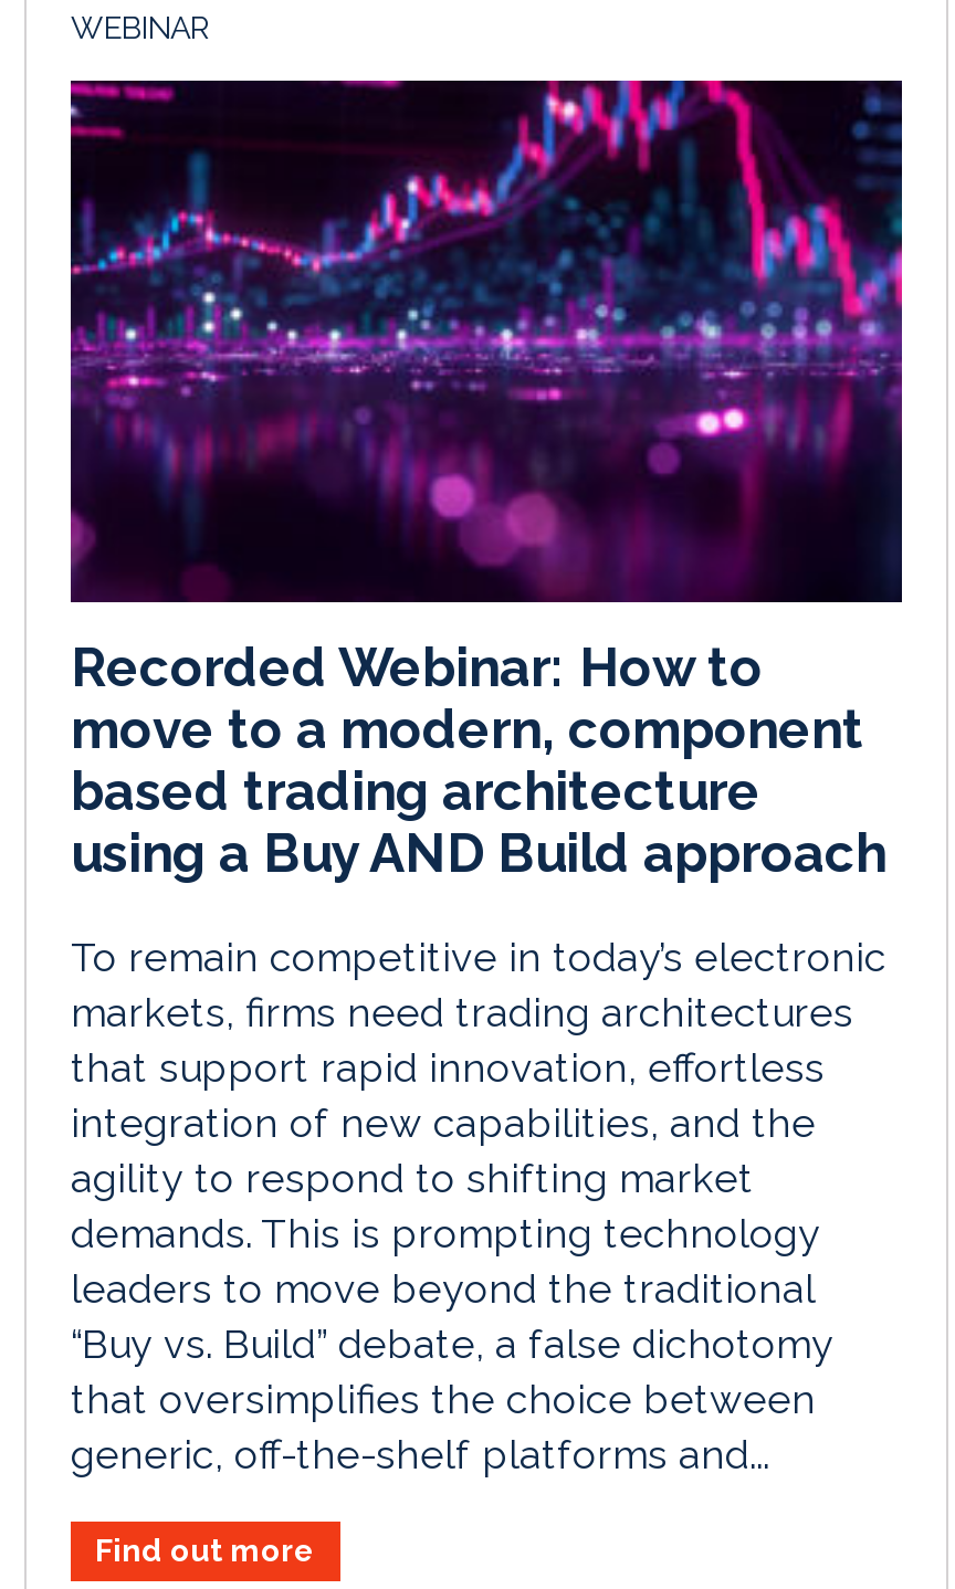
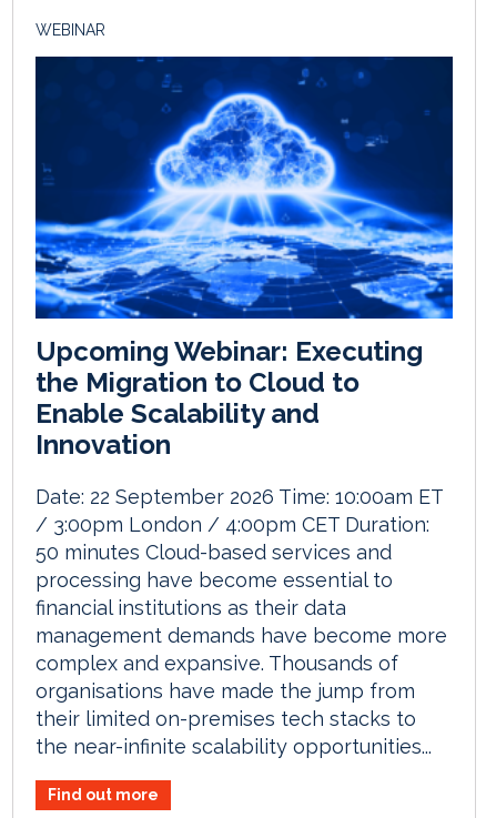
[69,78,904,885] [image] | Recorded Webinar: How to | move to a modern, component | based trading architecture | using a Buy AND Build approach -> [34,55,454,460] [image] | Upcoming Webinar: Executing | the Migration to Cloud to | Enable Scalability and | Innovation
[71,934,886,1477] To remain competitive in today’s electronic | markets, firms need trading architectures | that support rapid innovation, effortless | integration of new capabilities, and the | agility to respond to shifting market | demands. This is prompting technology | leaders to move beyond the traditional | “Buy vs. Build” debate, a false dichotomy | that oversimplifies the choice between | generic, off-the-shelf platforms and... -> [36,485,447,758] Date: 22 September 2026 Time: 10:00am ET | / 3:00pm London / 4:00pm CET Duration: | 50 minutes Cloud-based services and | processing have become essential to | financial institutions as their data | management demands have become more | complex and expansive. Thousands of | organisations have made the jump from | their limited on-premises tech stacks to | the near-infinite scalability opportunities...

